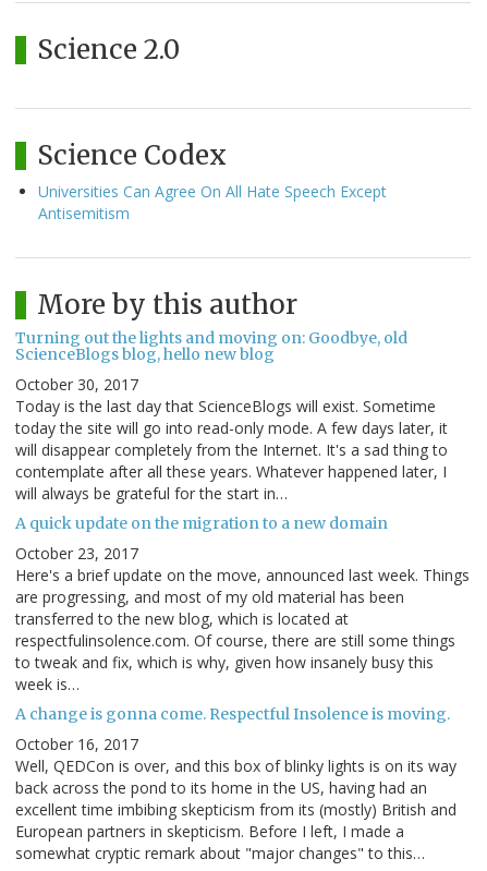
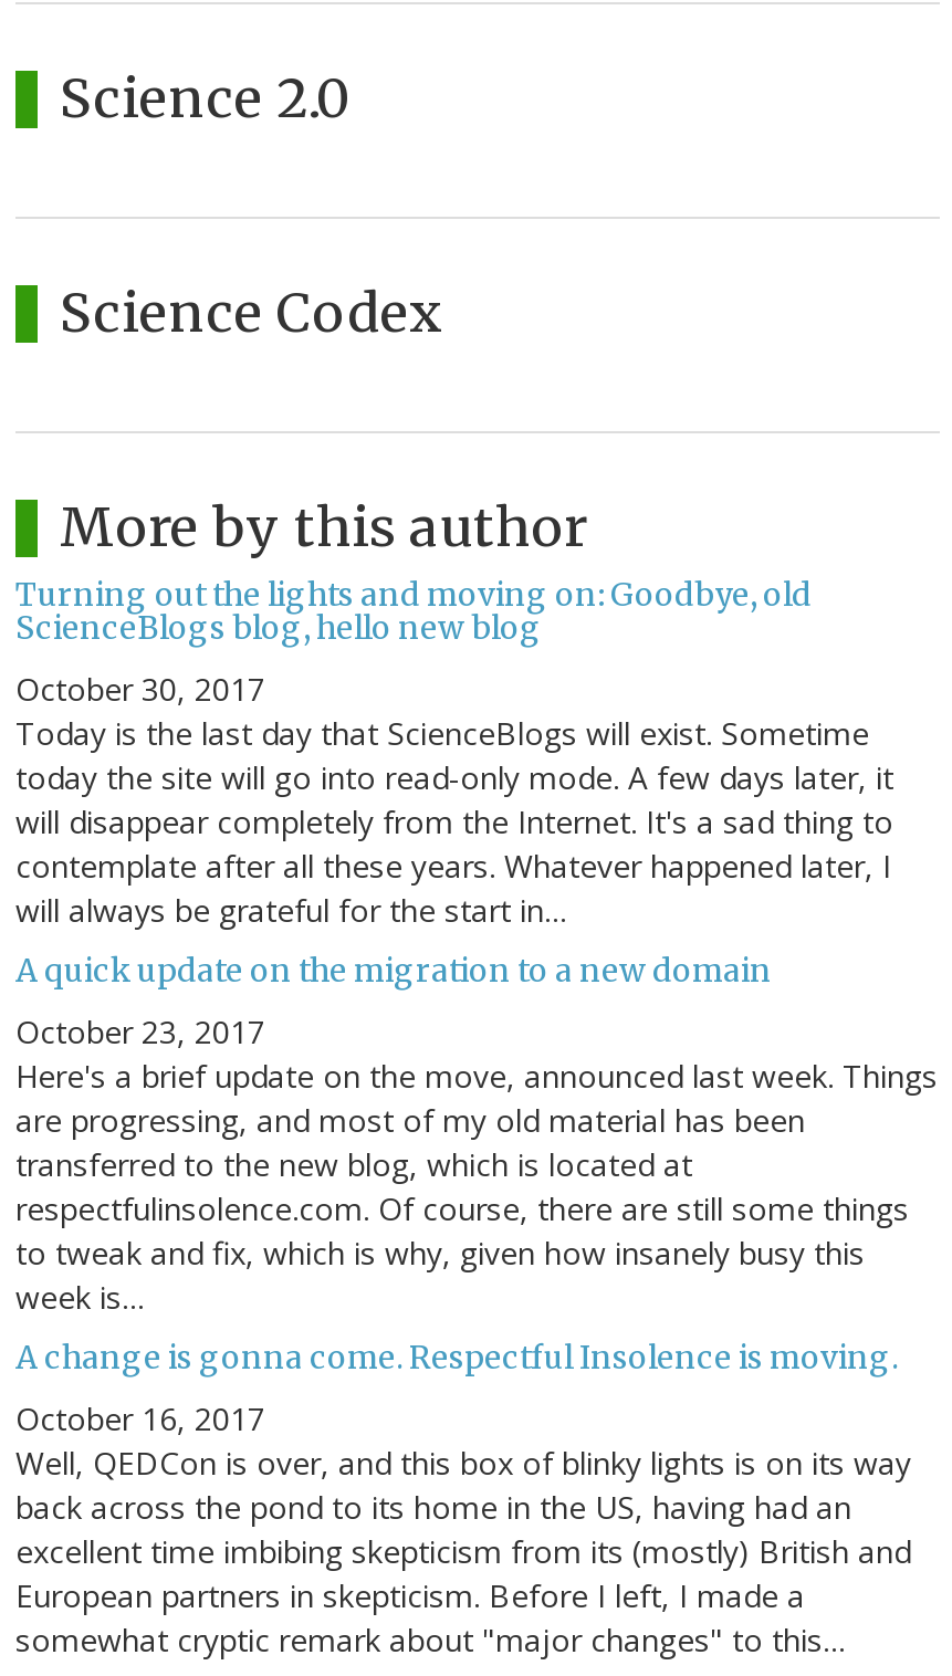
[38,181,387,224] Universities Can Agree On All Hate Speech Except | Antisemitism -> none

